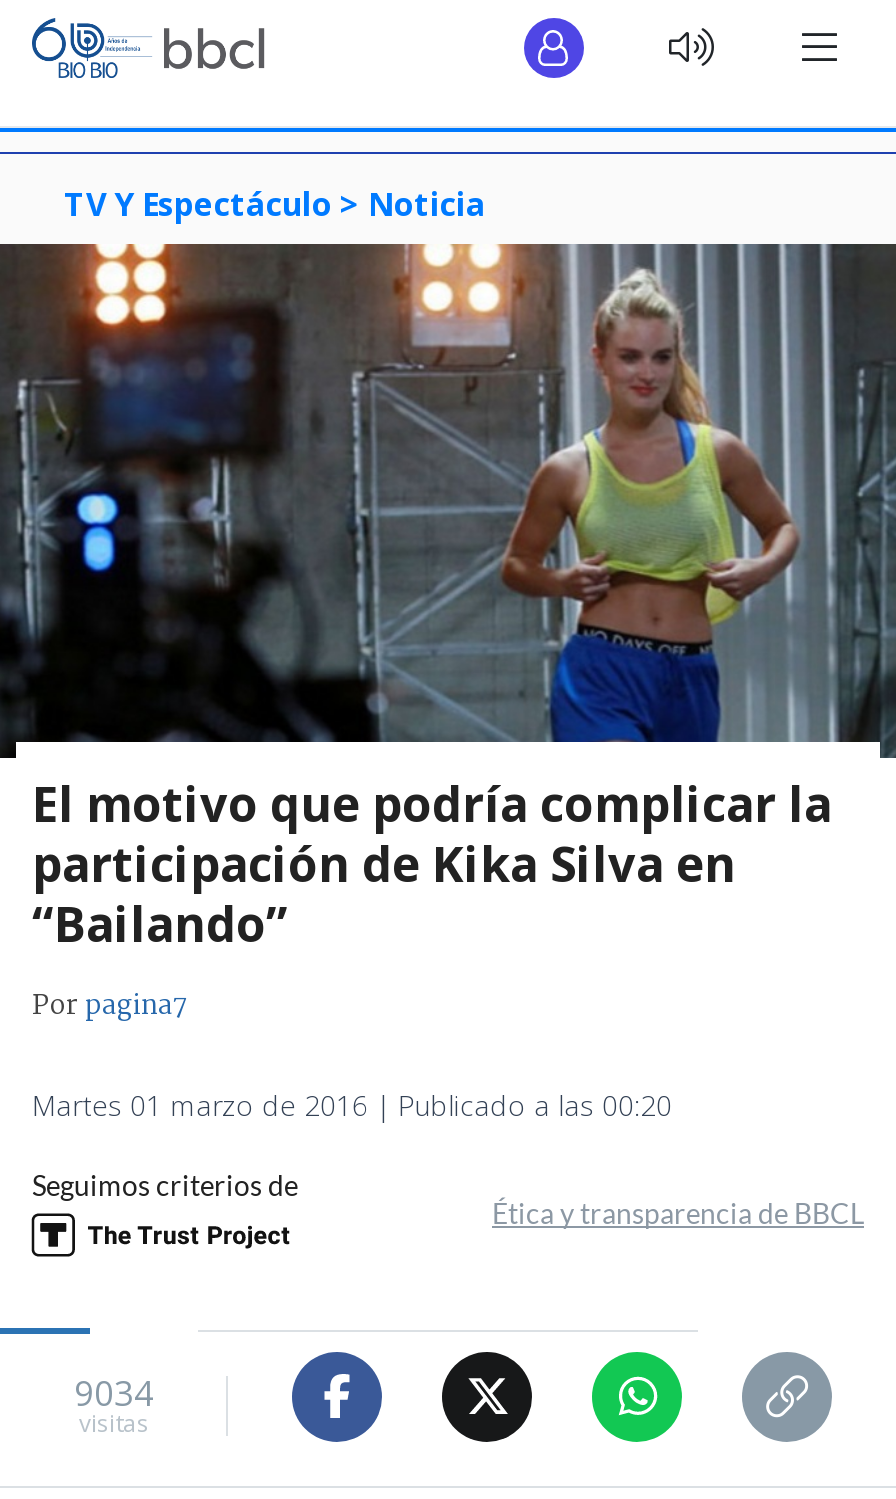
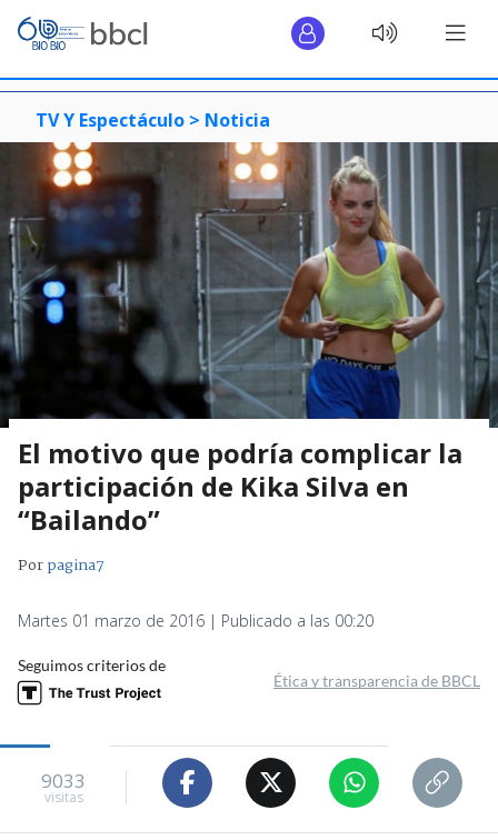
[74,1371,154,1417] 9034 -> [41,768,86,794] 9033

